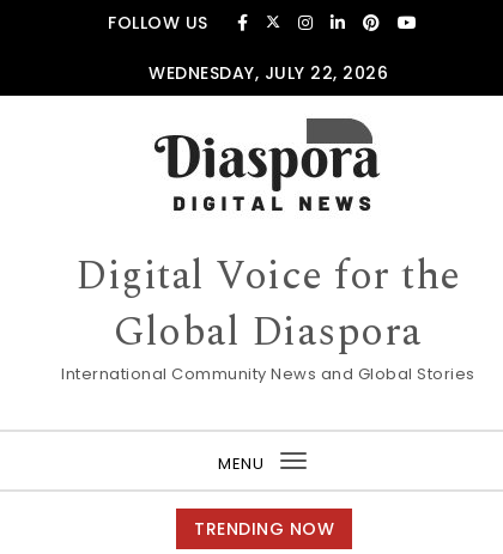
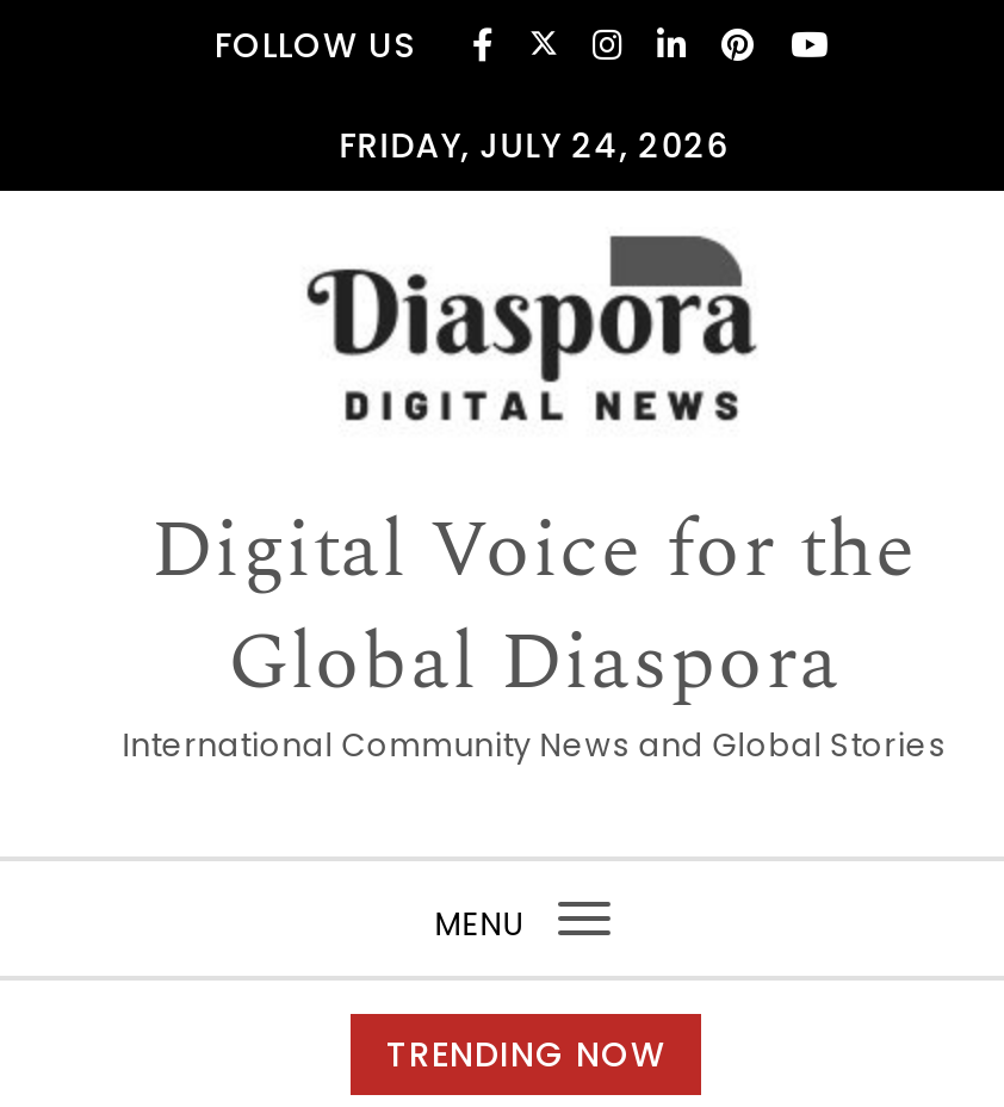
[149,61,388,85] WEDNESDAY, JULY 22, 2026 -> [339,122,729,169] FRIDAY, JULY 24, 2026

